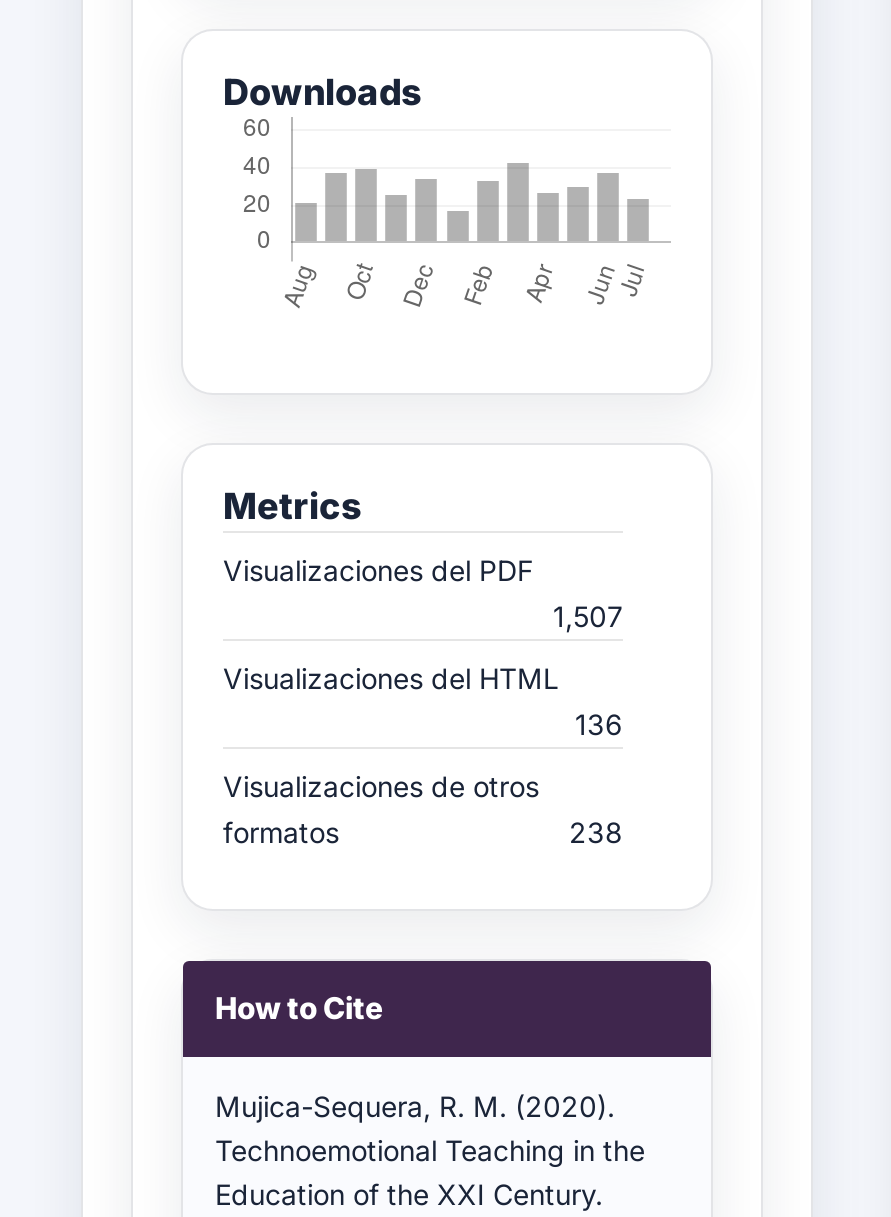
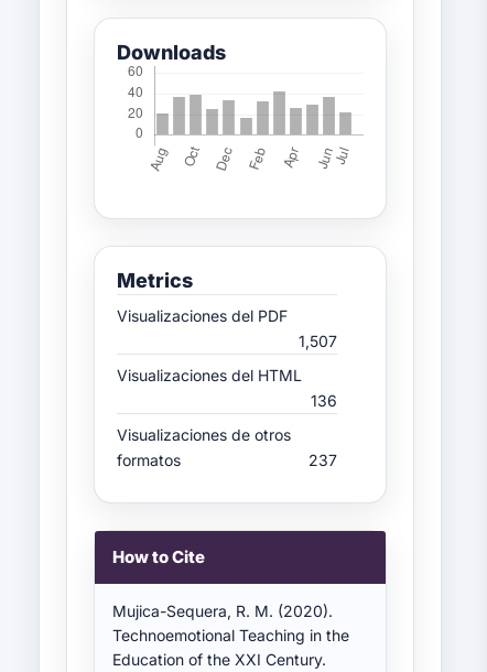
[569,814,623,848] 238 -> [309,450,337,469] 237

